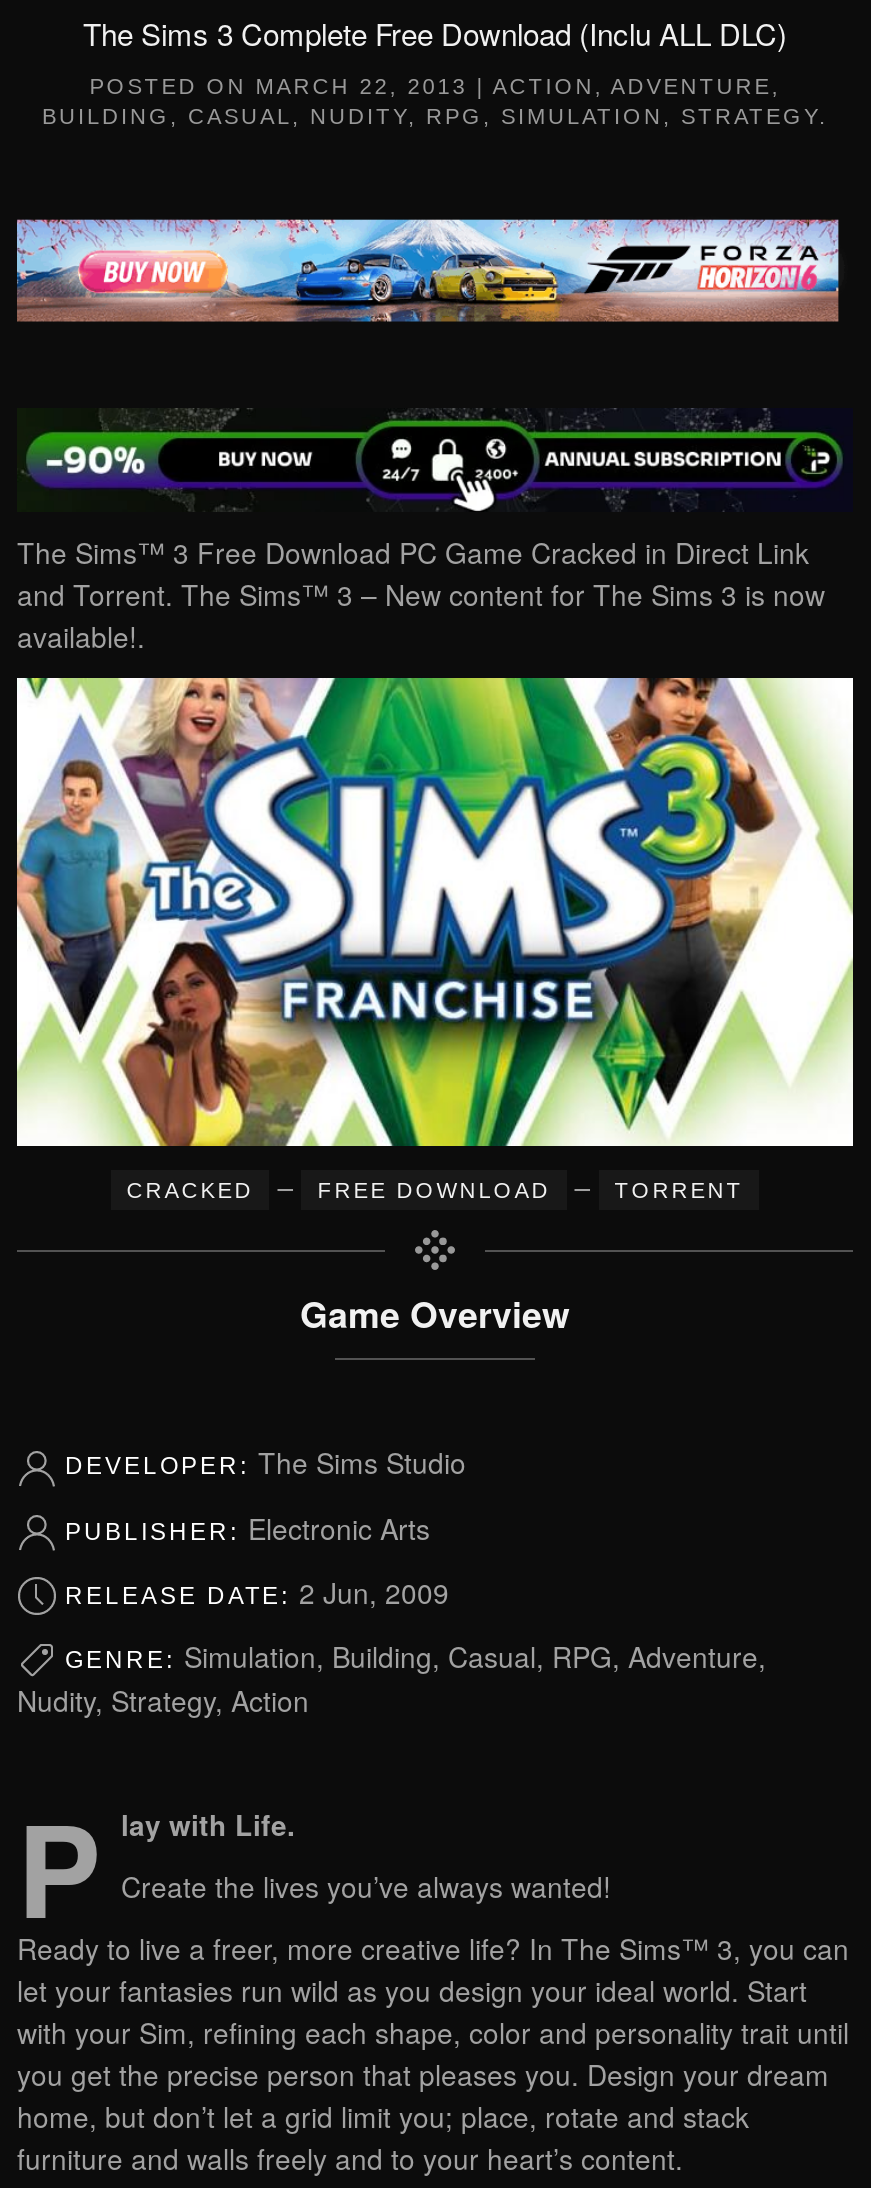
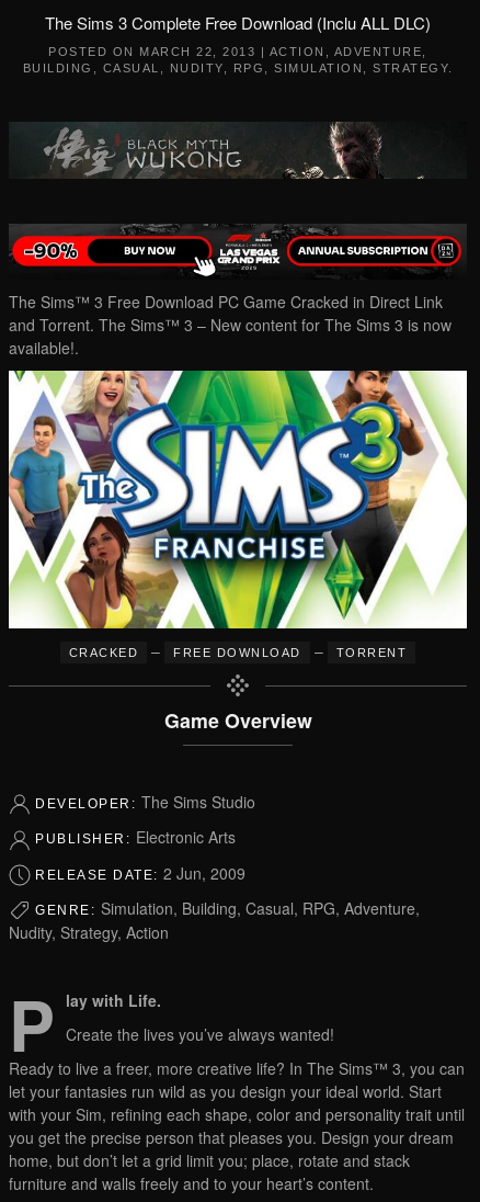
[15,218,841,324] [image] -> [9,122,459,180] [image]
[21,410,845,514] [image] -> [10,224,464,281] [image]

